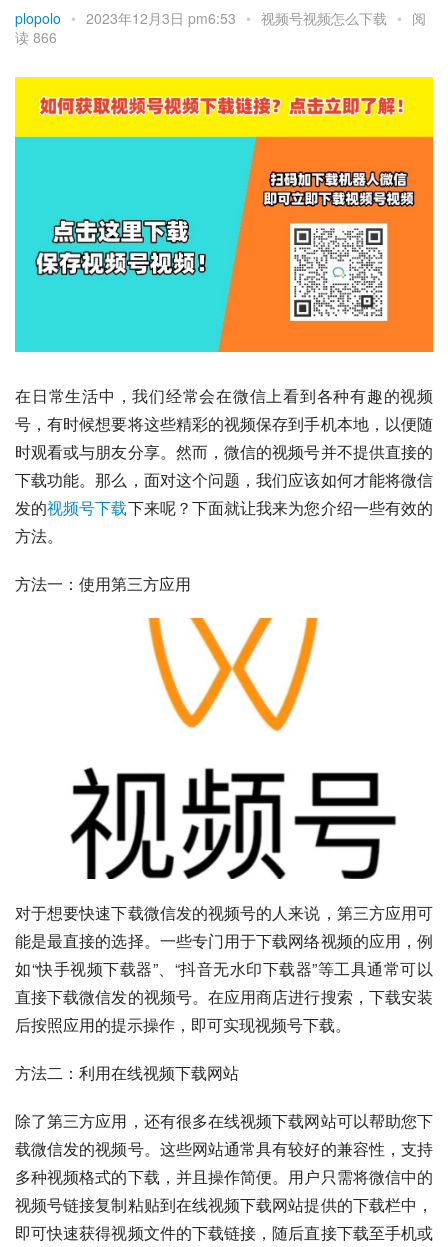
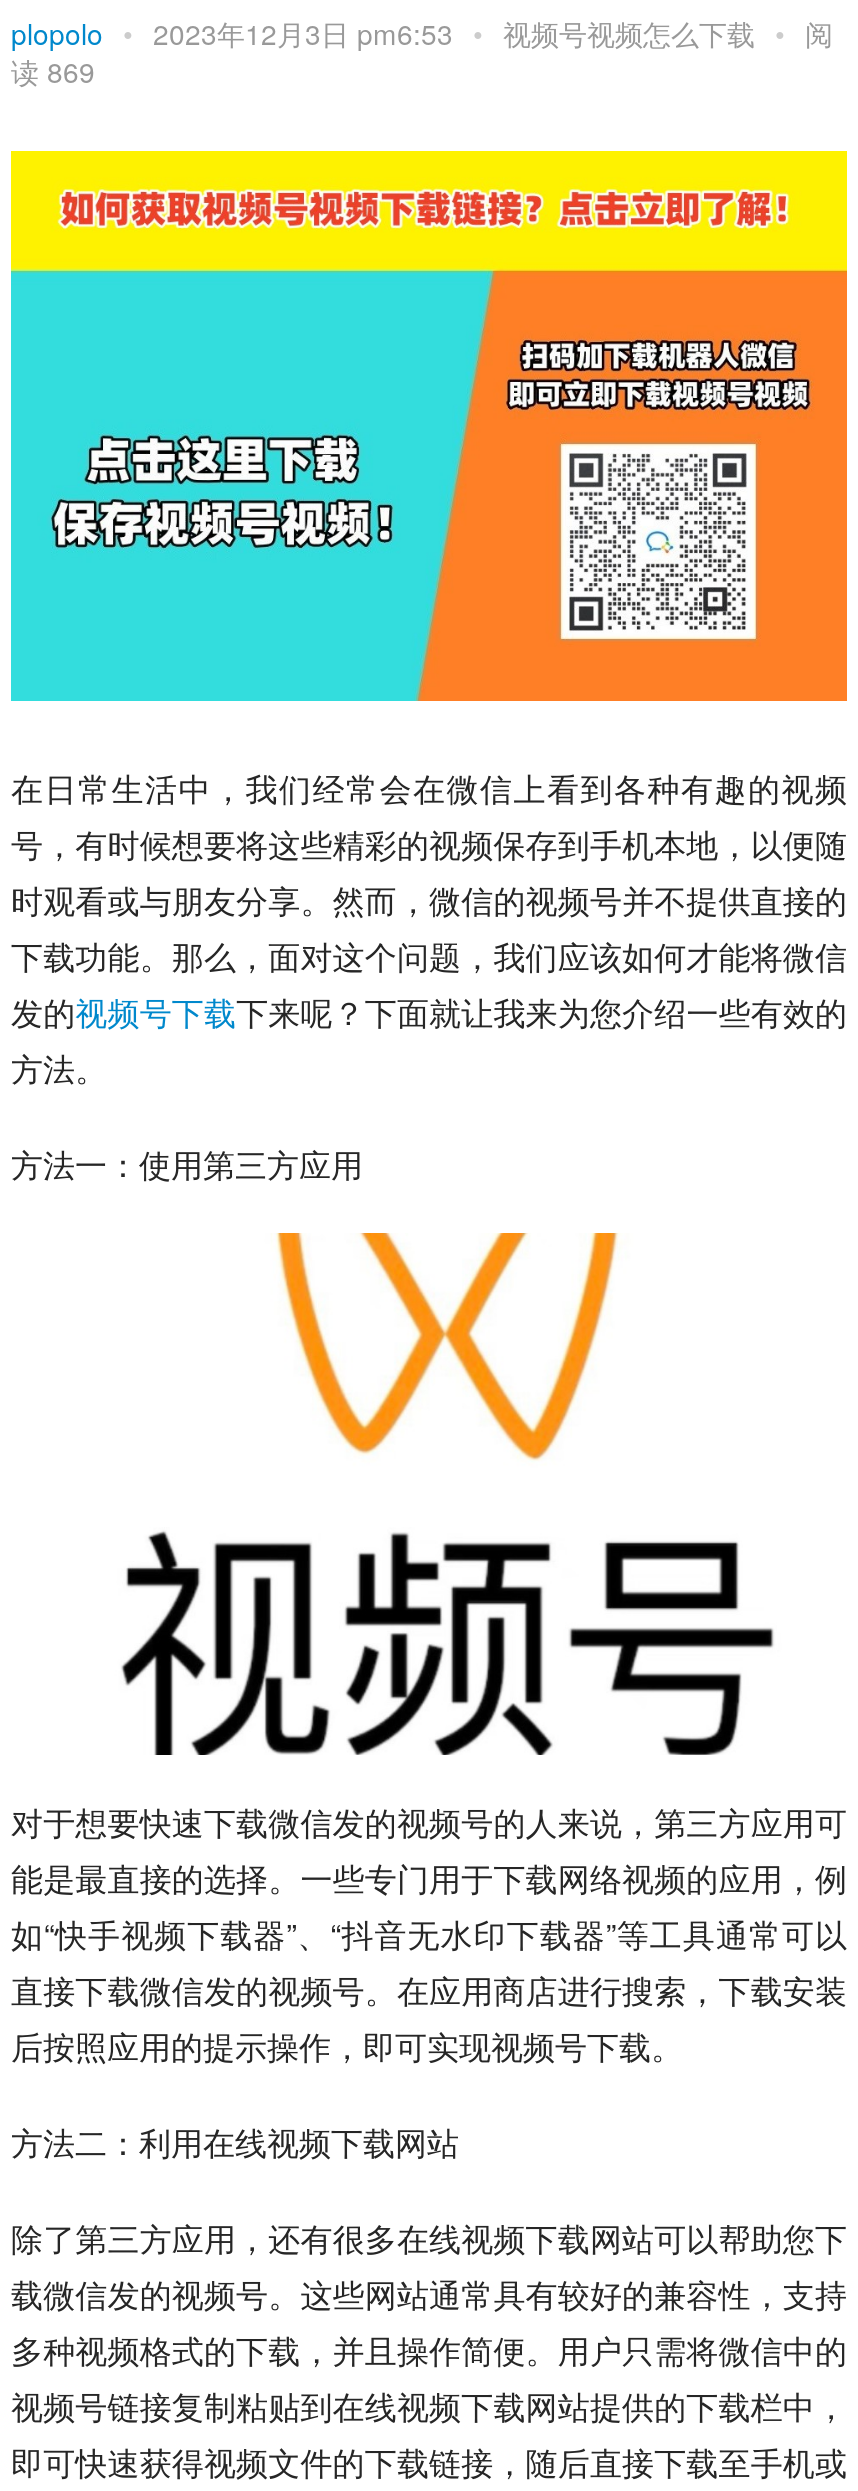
[15,27,57,47] 读 866 -> [11,51,95,91] 读 869

